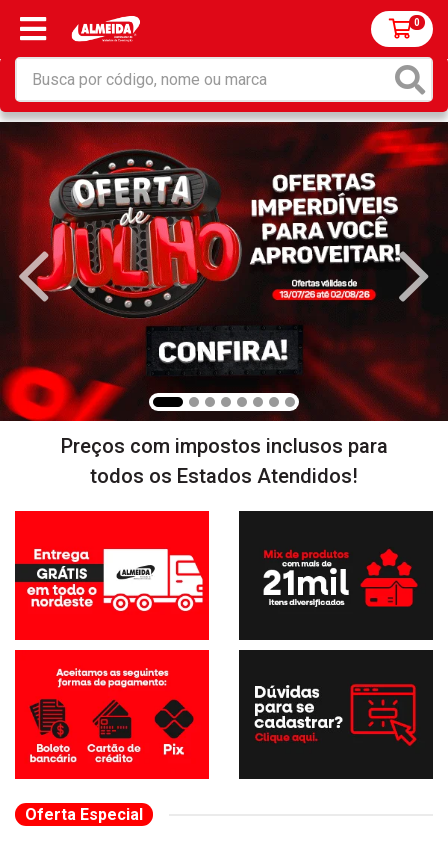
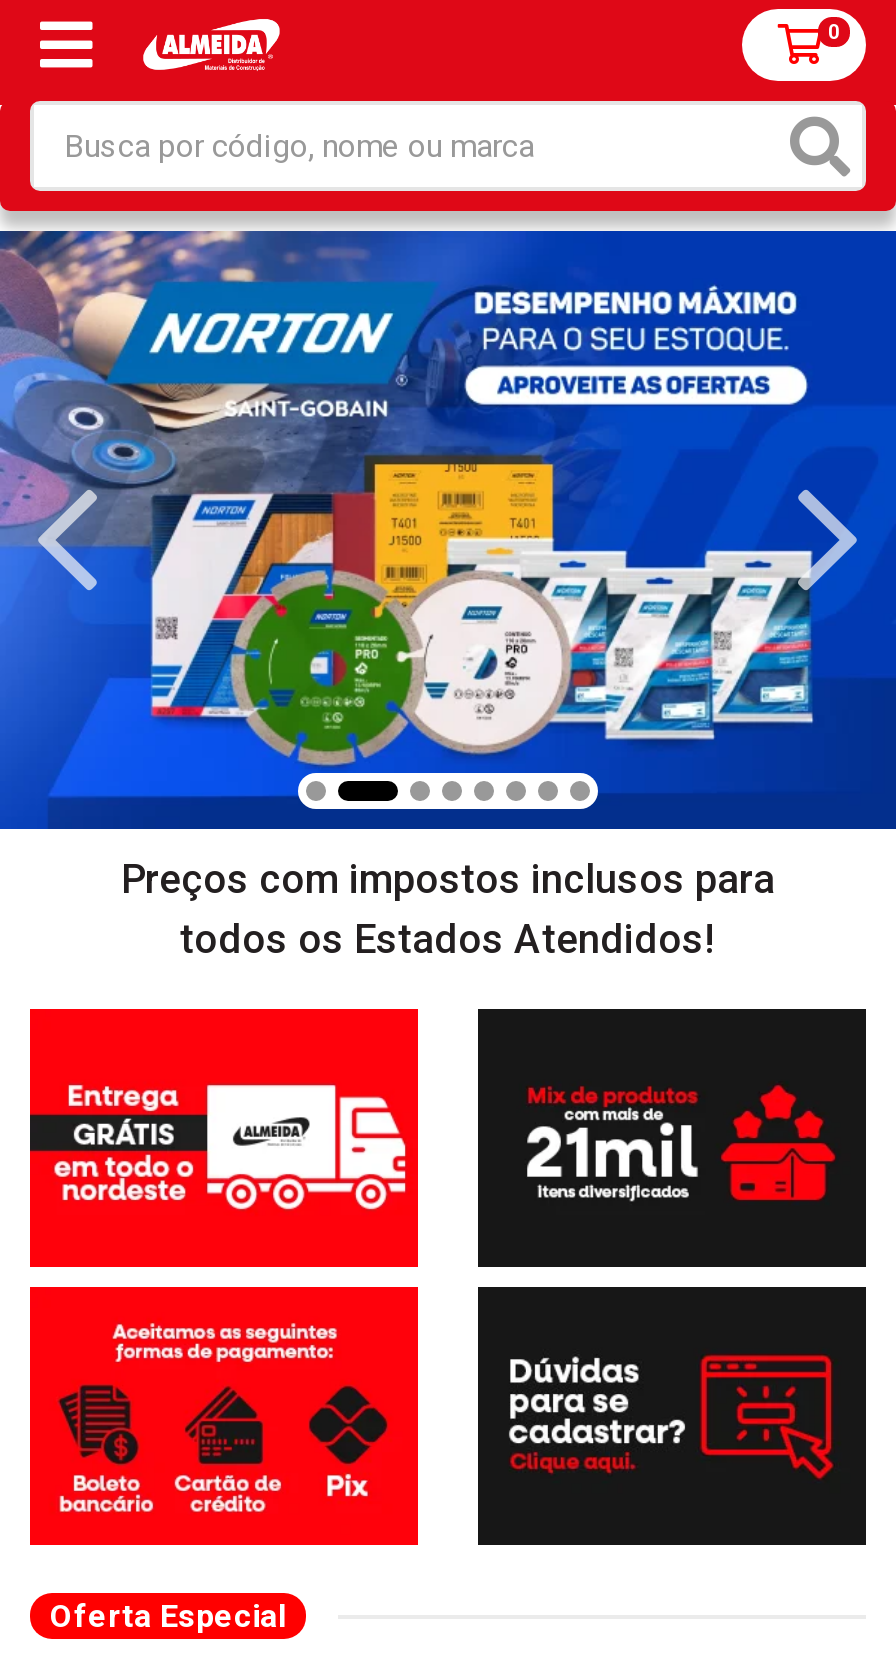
[3,121,445,422] [image] -> [6,229,890,831] [image]

